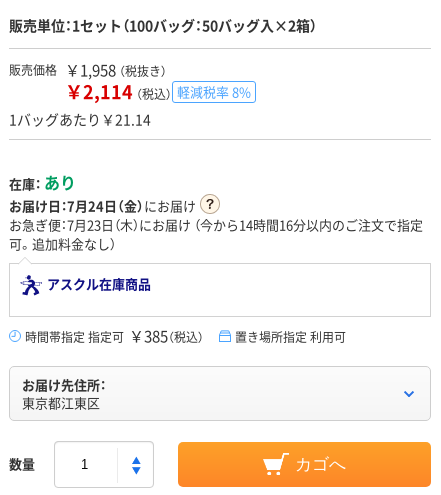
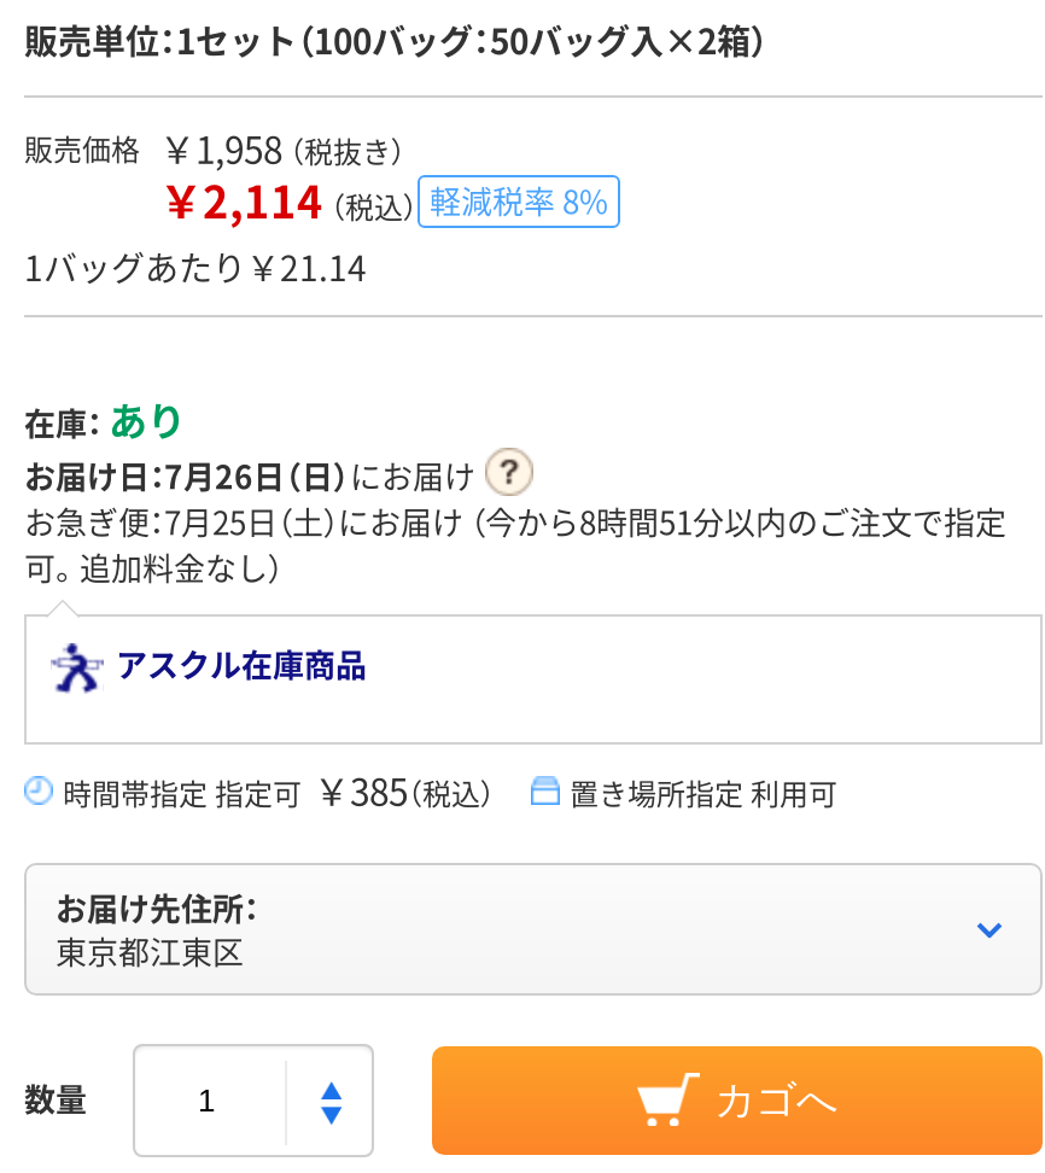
[9,196,196,215] お届け日：7月24日（金）にお届け -> [24,453,475,499] お届け日：7月26日（日）にお届け
[9,215,423,234] お急ぎ便：7月23日（木）にお届け（今から14時間16分以内のご注文で指定 -> [24,499,1006,545] お急ぎ便：7月25日（土）にお届け（今から8時間51分以内のご注文で指定

